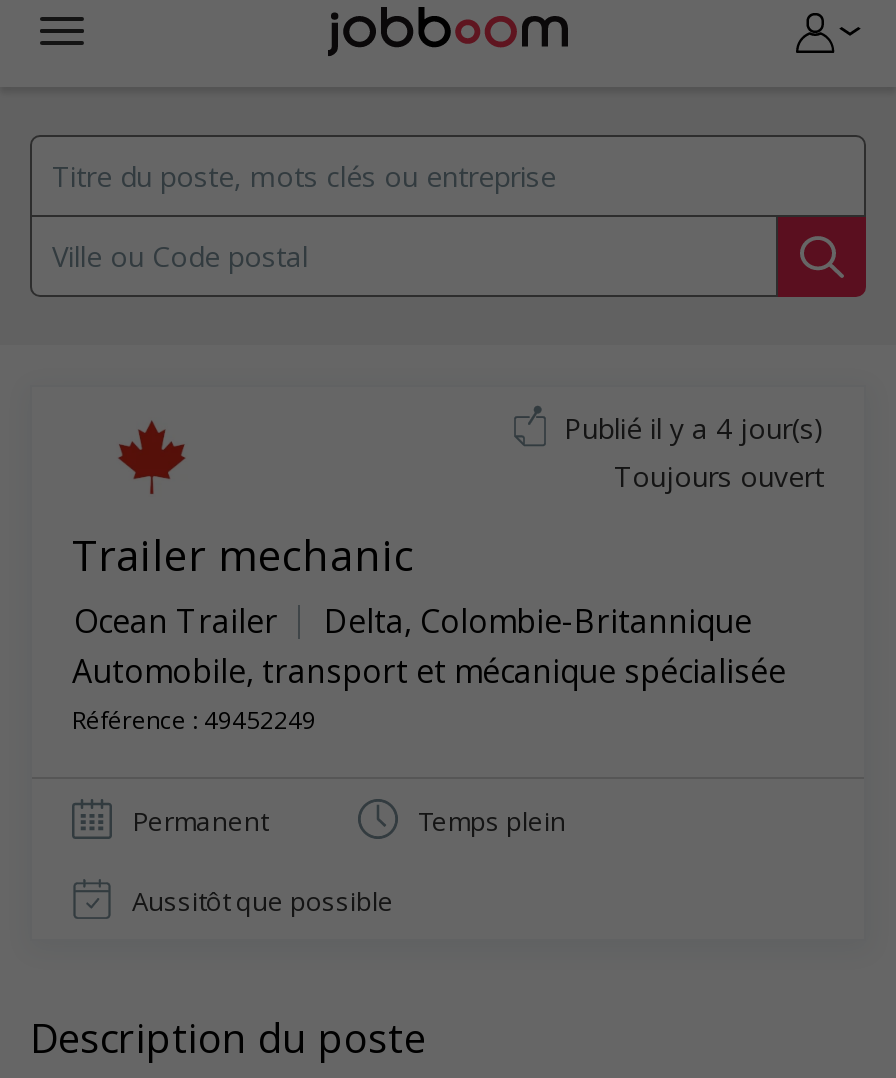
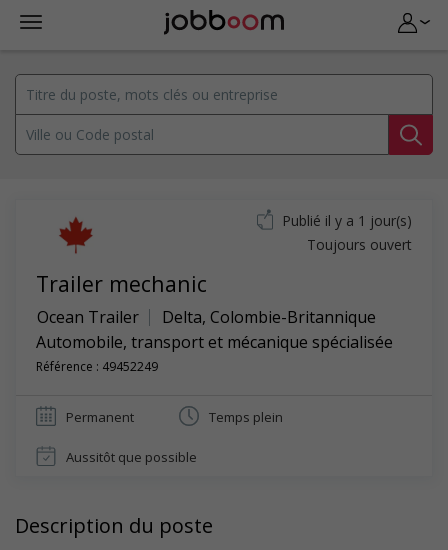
[564,409,824,447] Publié il y a 4 jour(s) -> [282,211,412,230] Publié il y a 1 jour(s)

